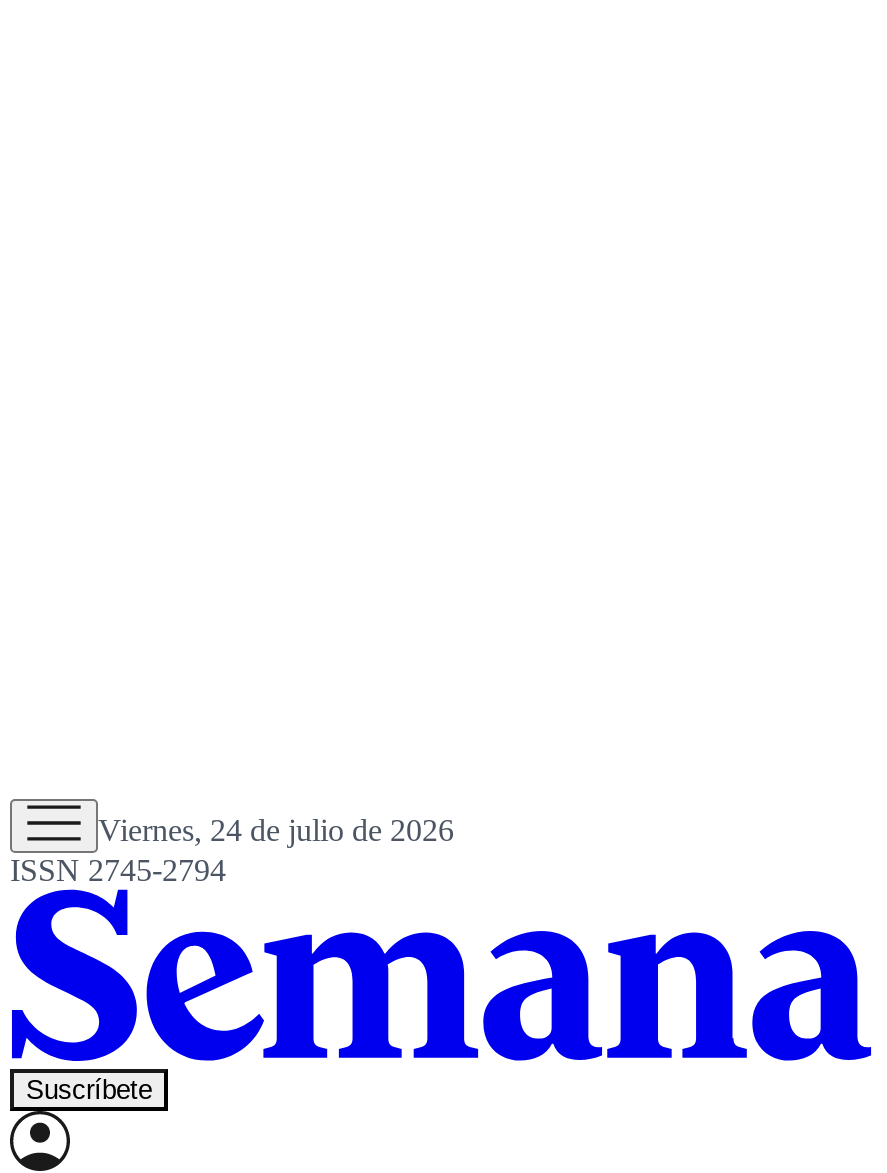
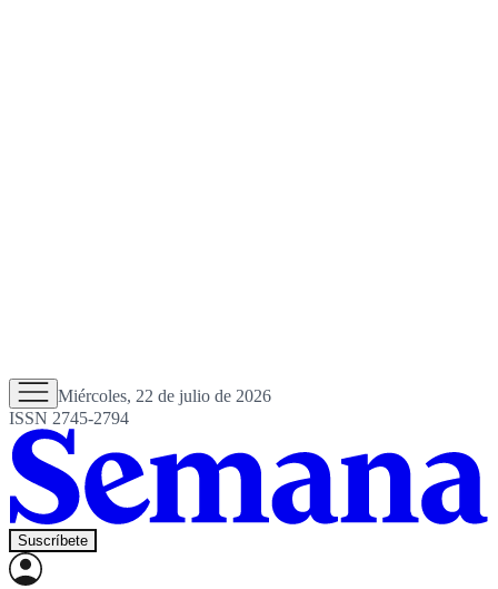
[98,813,454,847] Viernes, 24 de julio de 2026 -> [58,386,271,405] Miércoles, 22 de julio de 2026

